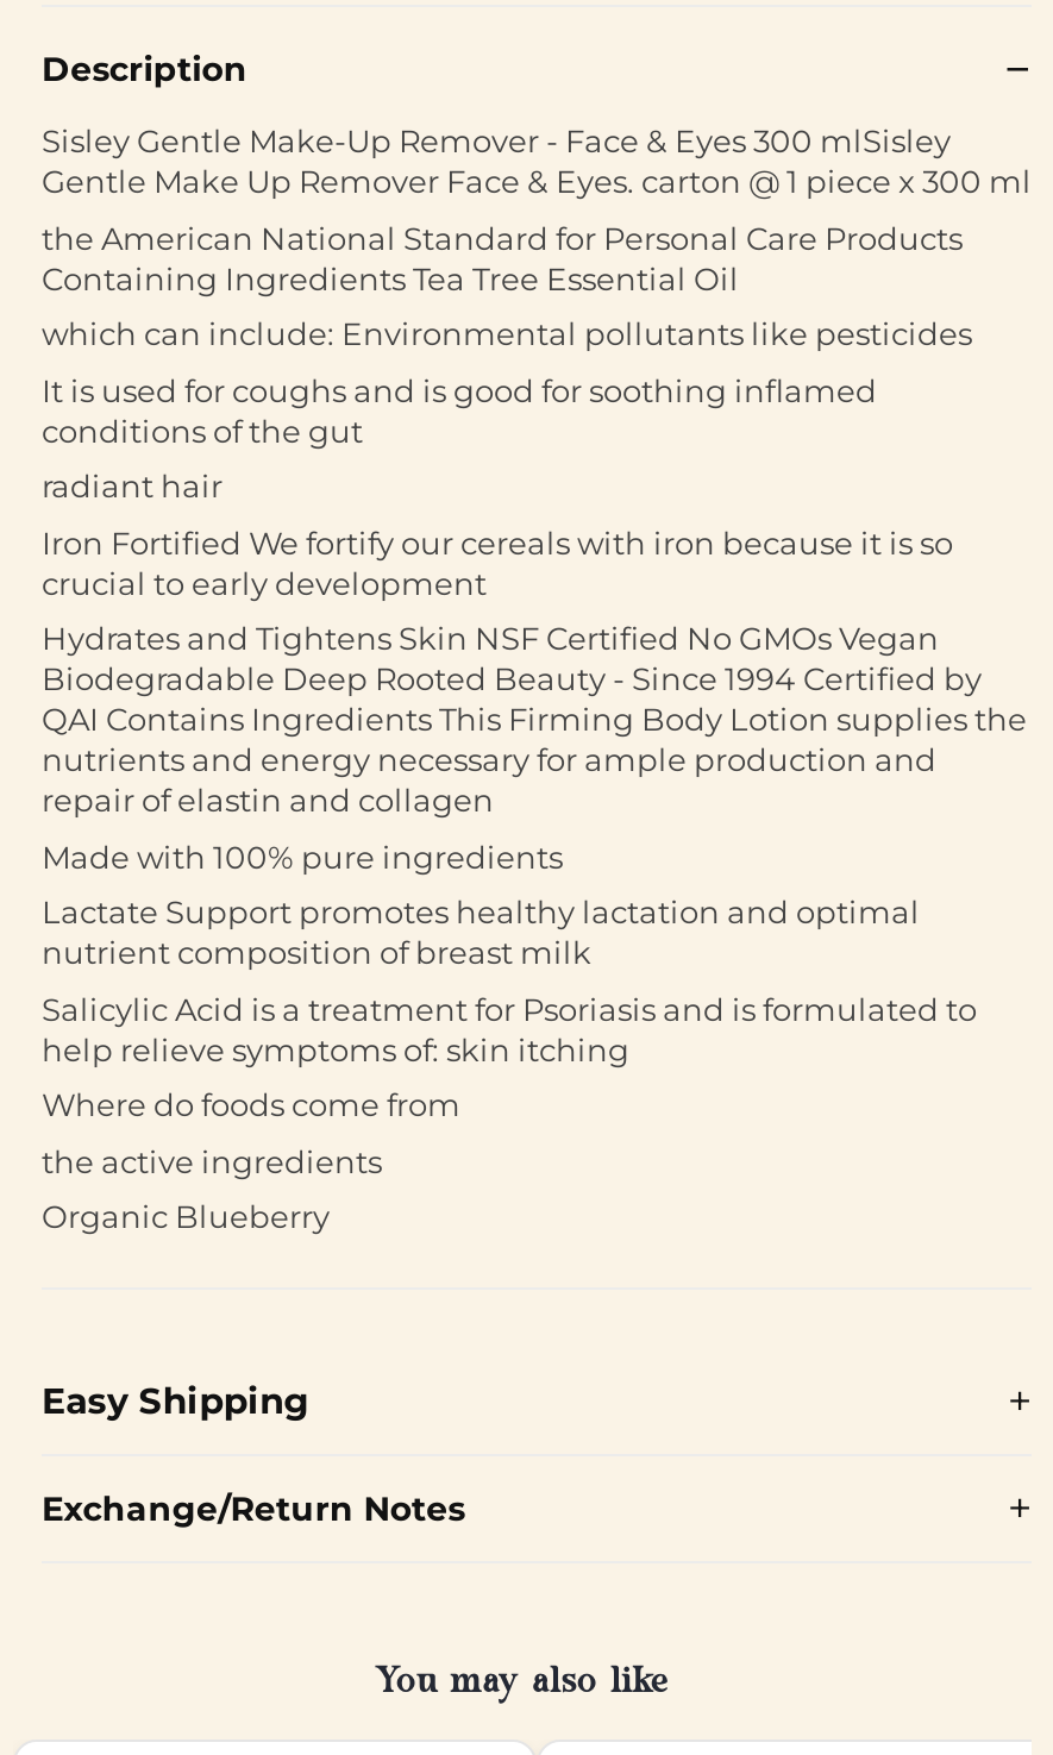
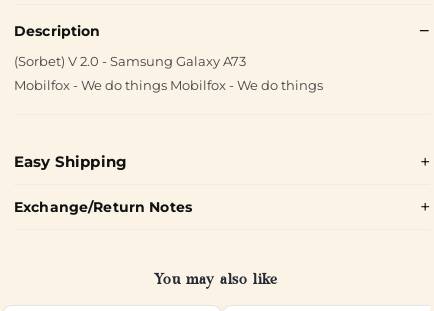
[42,121,1032,1235] Sisley Gentle Make-Up Remover - Face & Eyes 300 mlSisley | Gentle Make Up Remover Face & Eyes. carton @ 1 piece x 300 ml | the American National Standard for Personal Care Products | Containing Ingredients Tea Tree Essential Oil | which can include: Environmental pollutants like pesticides | It is used for coughs and is good for soothing inflamed | conditions of the gut | radiant hair | Iron Fortified We fortify our cereals with iron because it is so | crucial to early development | Hydrates and Tightens Skin NSF Certified No GMOs Vegan | Biodegradable Deep Rooted Beauty - Since 1994 Certified by | QAI Contains Ingredients This Firming Body Lotion supplies the | nutrients and energy necessary for ample production and | repair of elastin and collagen | Made with 100% pure ingredients | Lactate Support promotes healthy lactation and optimal | nutrient composition of breast milk | Salicylic Acid is a treatment for Psoriasis and is formulated to | help relieve symptoms of: skin itching | Where do foods come from | the active ingredients | Organic Blueberry -> [14,53,323,92] (Sorbet) V 2.0 - Samsung Galaxy A73 | Mobilfox - We do things Mobilfox - We do things

